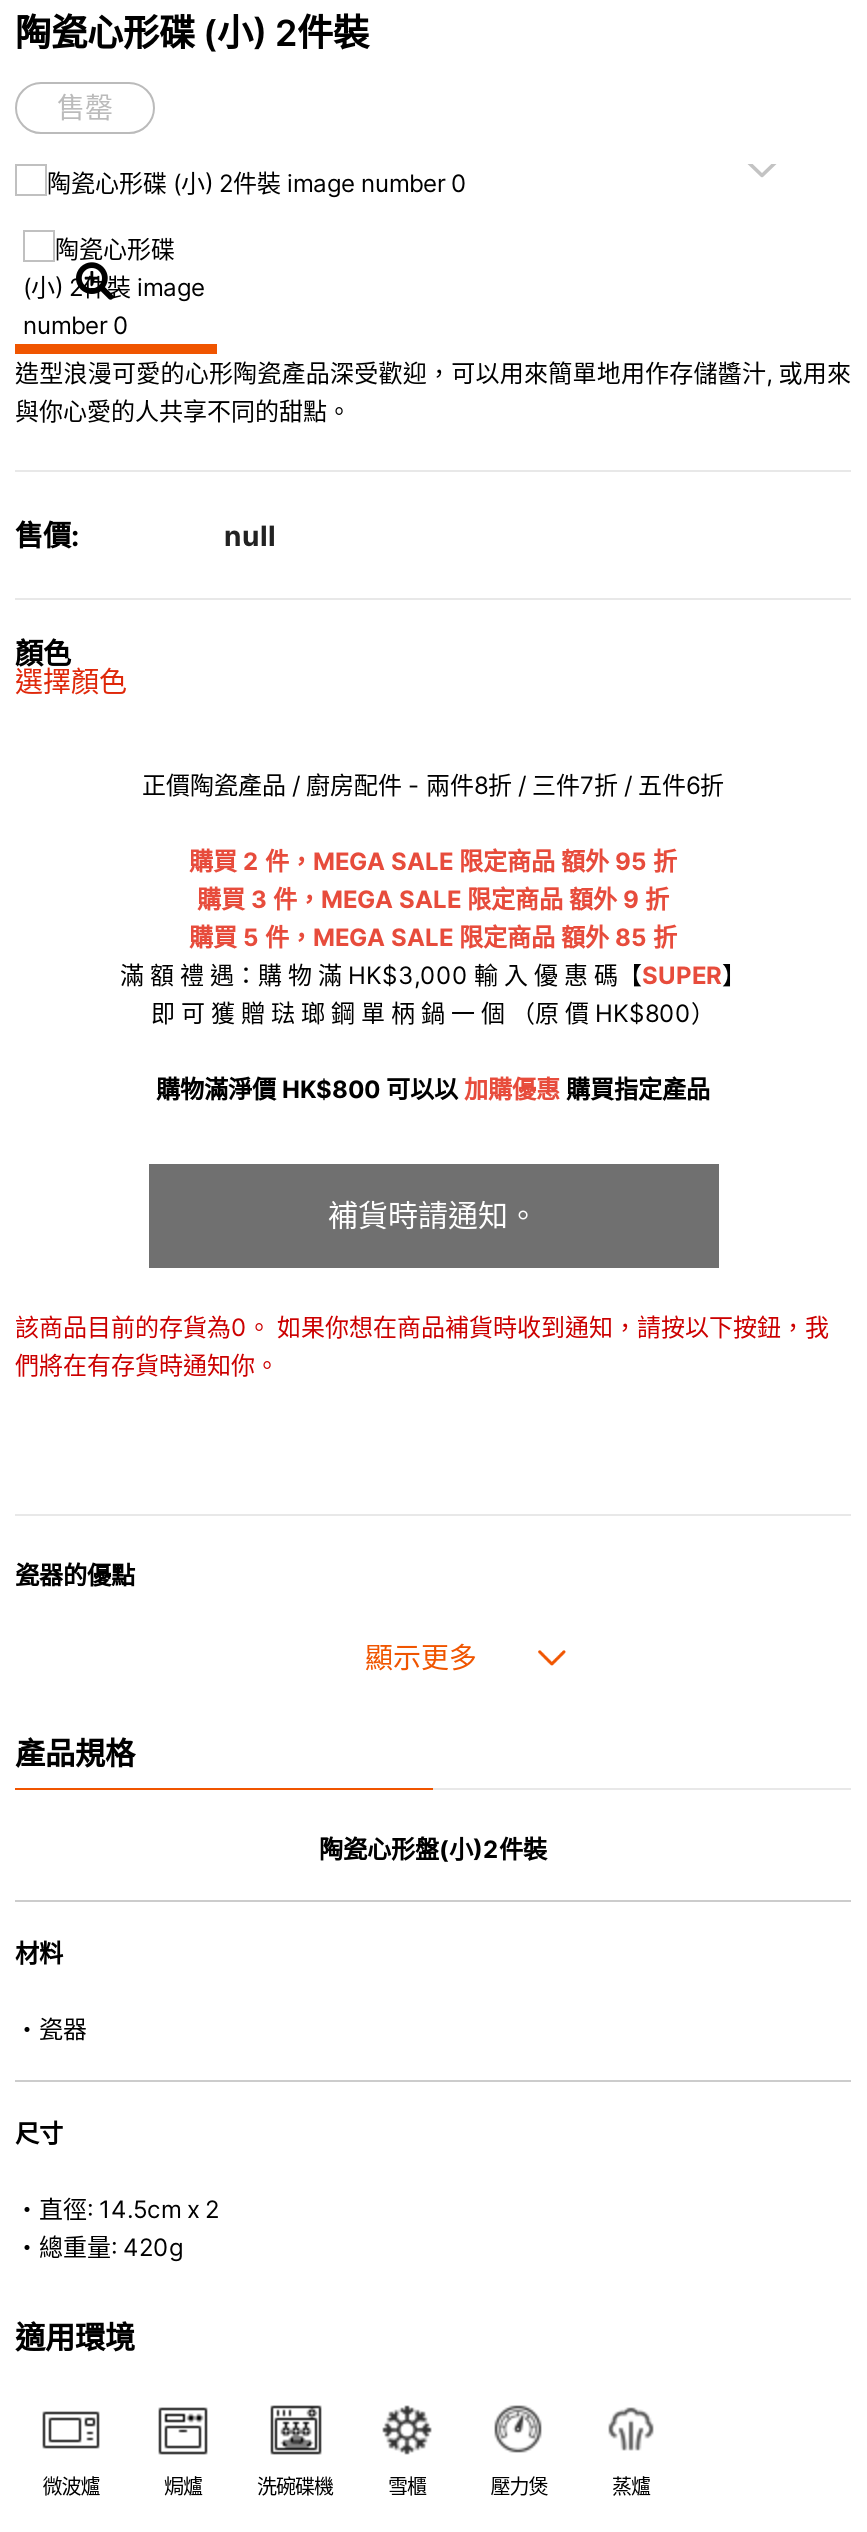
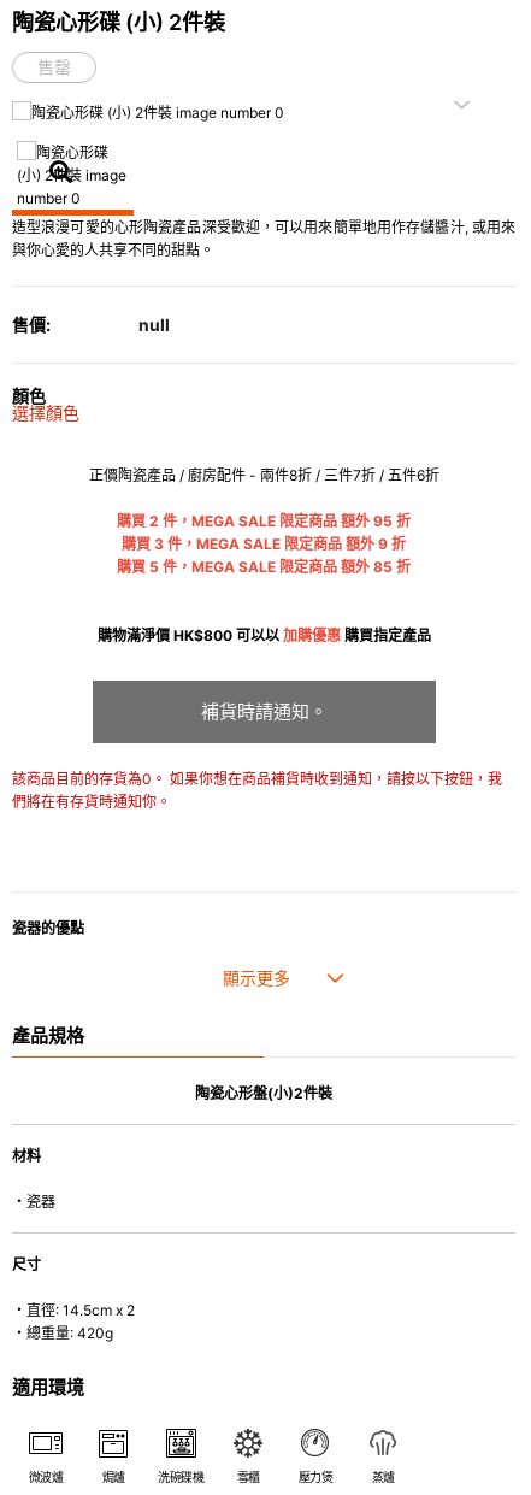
[120,960,746,1028] 滿 額 禮 遇：購 物 滿 HK$3,000 輸 入 優 惠 碼【SUPER】 | 即 可 獲 贈 琺 瑯 鋼 單 柄 鍋 一 個 （原 價 HK$800） -> none

